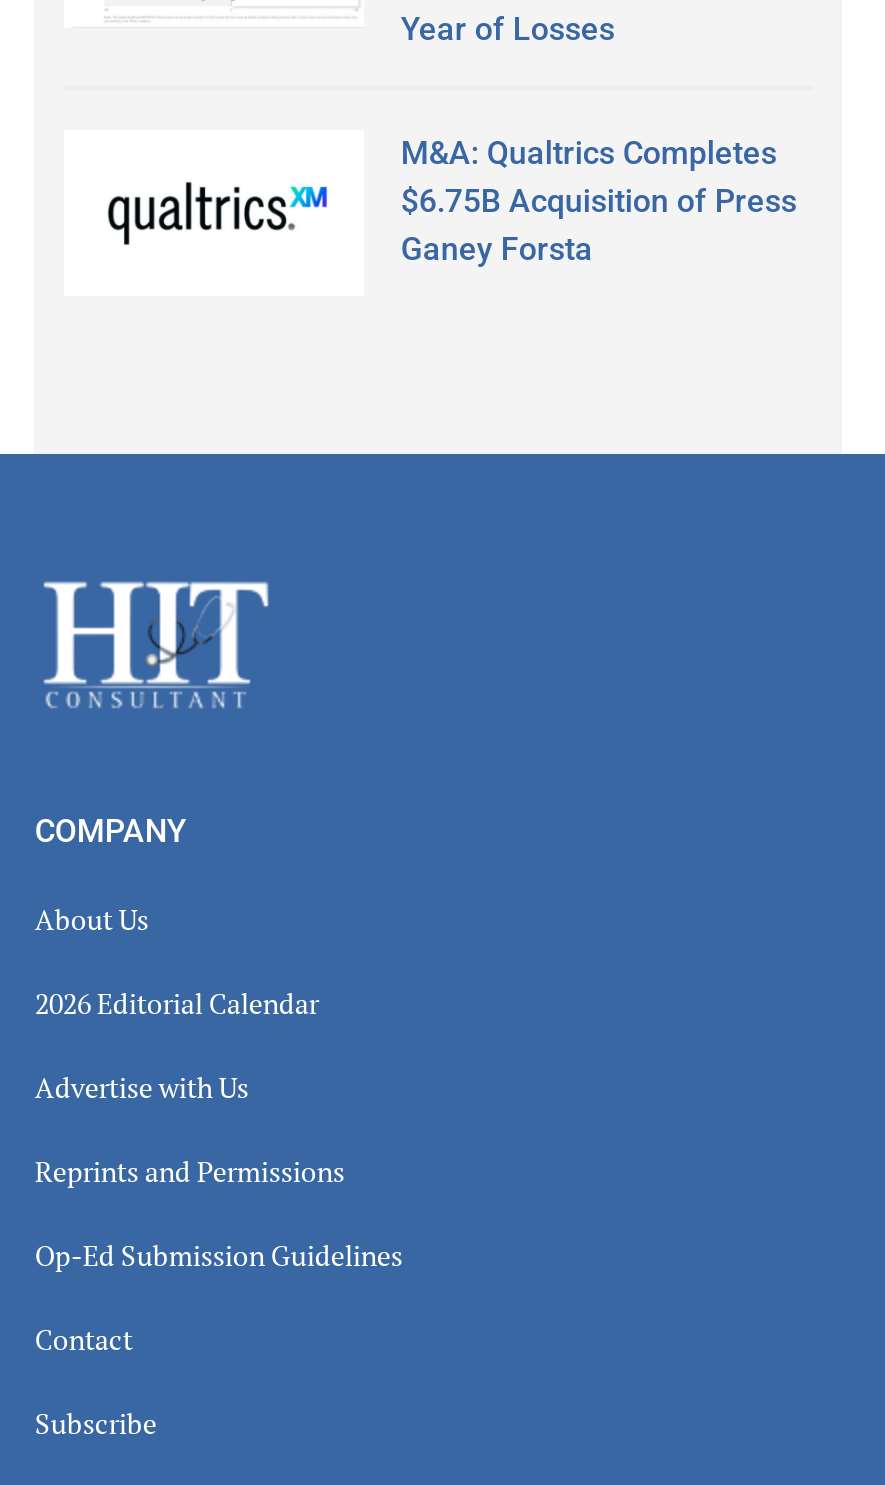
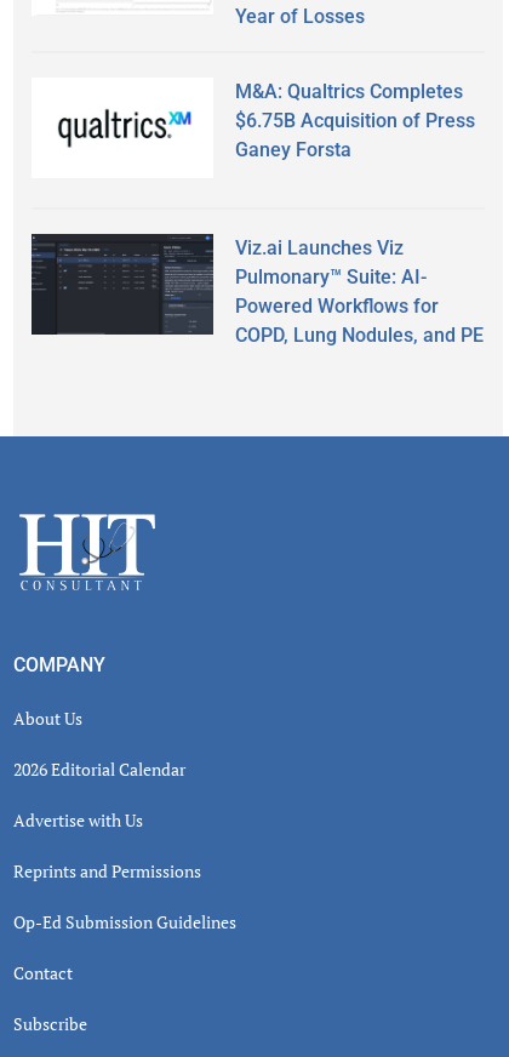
none -> [30,233,484,347] [image] | Viz.ai Launches Viz | Pulmonary™ Suite: AI- | Powered Workflows for | COPD, Lung Nodules, and PE

